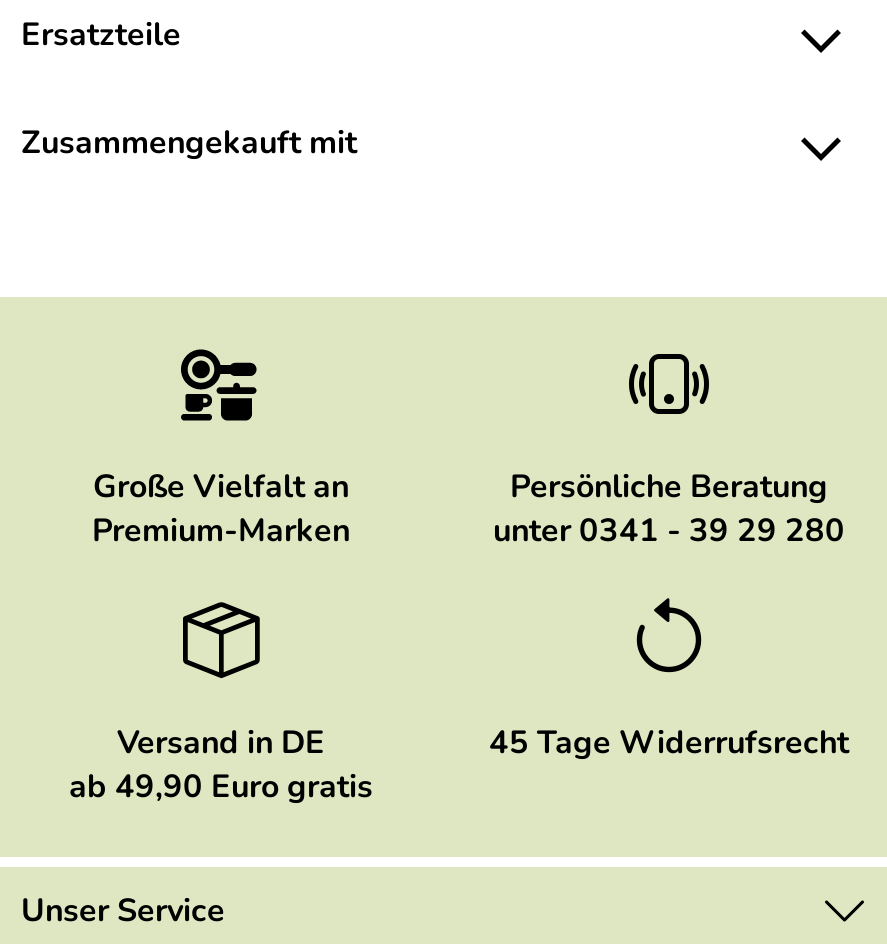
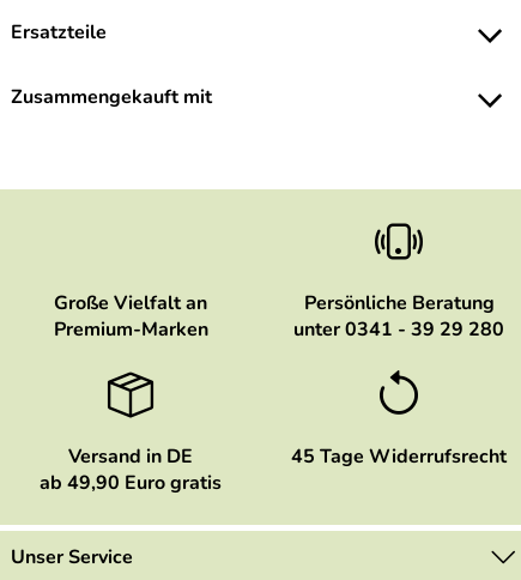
[179,347,259,423] [image] -> none

